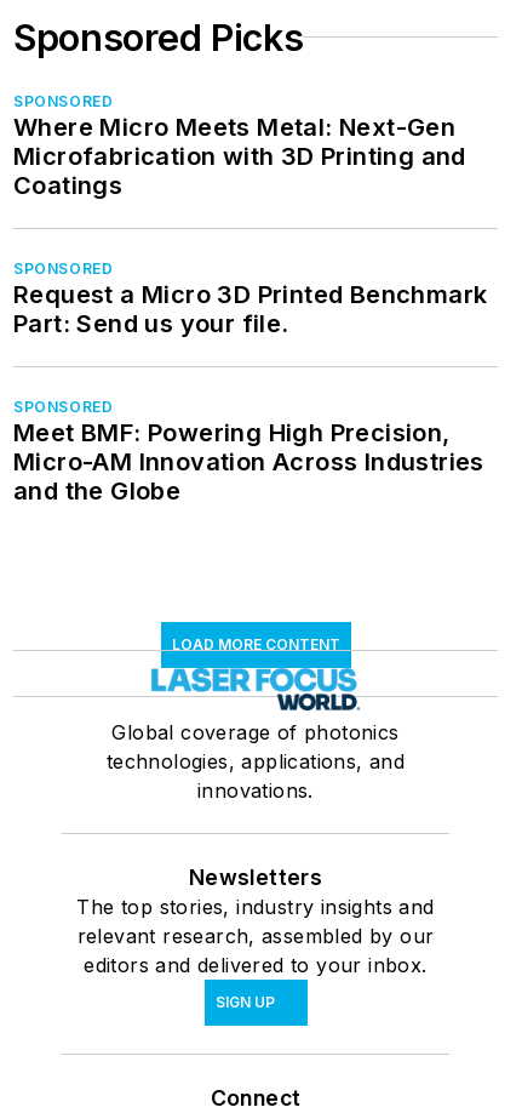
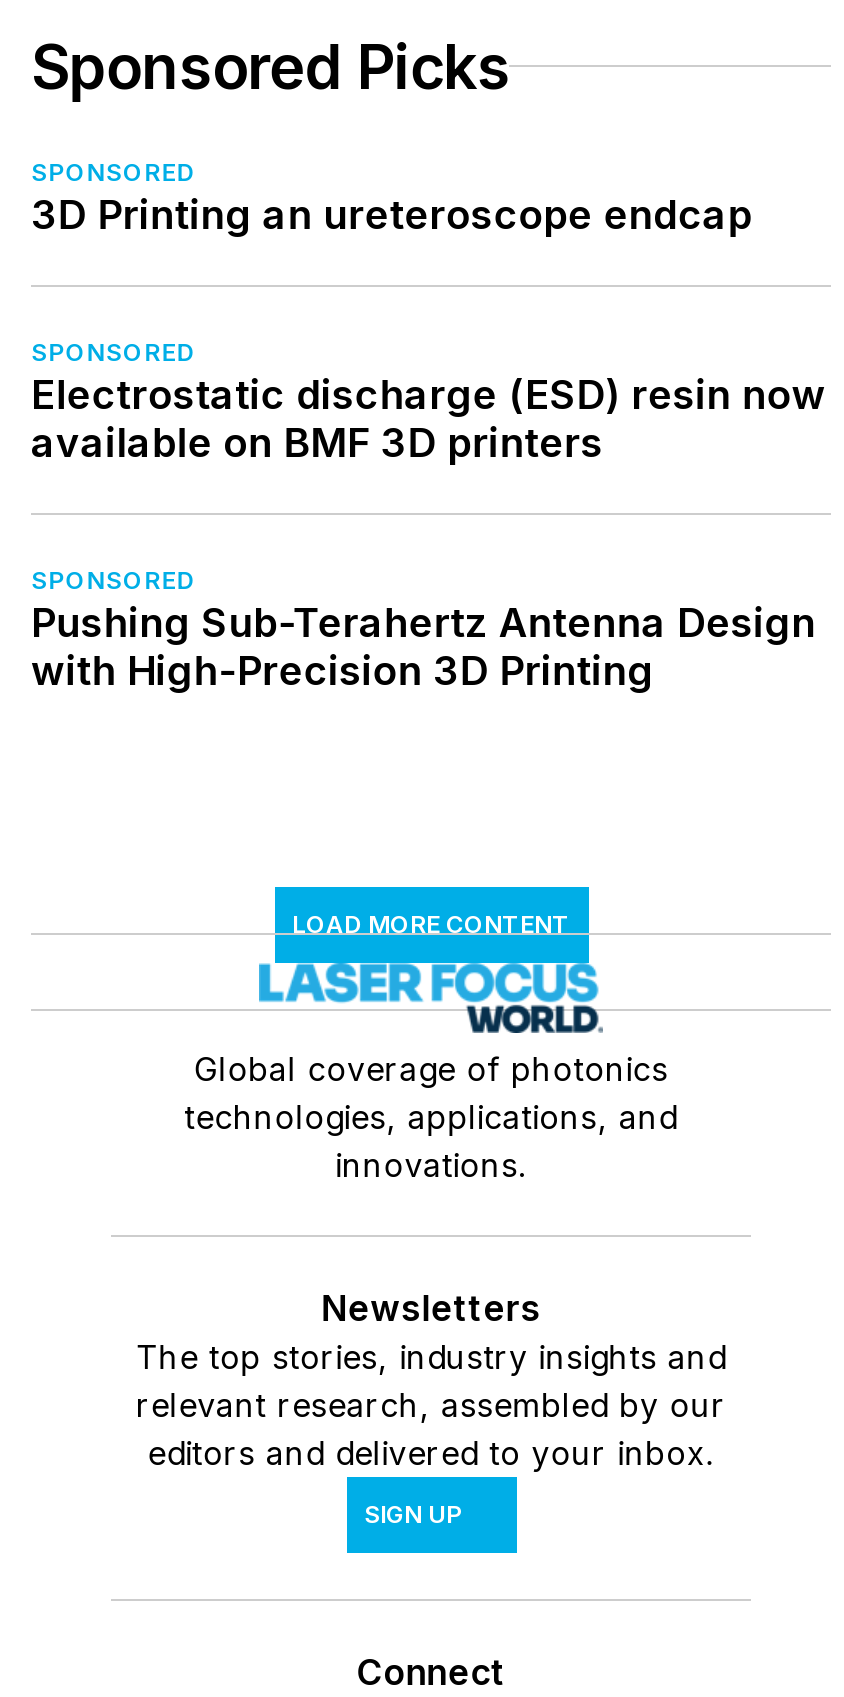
[13,112,466,200] Where Micro Meets Metal: Next-Gen | Microfabrication with 3D Printing and | Coatings -> [31,190,752,238] 3D Printing an ureteroscope endcap
[13,280,487,338] Request a Micro 3D Printed Benchmark | Part: Send us your file. -> [31,370,826,466] Electrostatic discharge (ESD) resin now | available on BMF 3D printers
[13,418,485,505] Meet BMF: Powering High Precision, | Micro-AM Innovation Across Industries | and the Globe -> [31,598,820,694] Pushing Sub-Terahertz Antenna Design | with High-Precision 3D Printing

